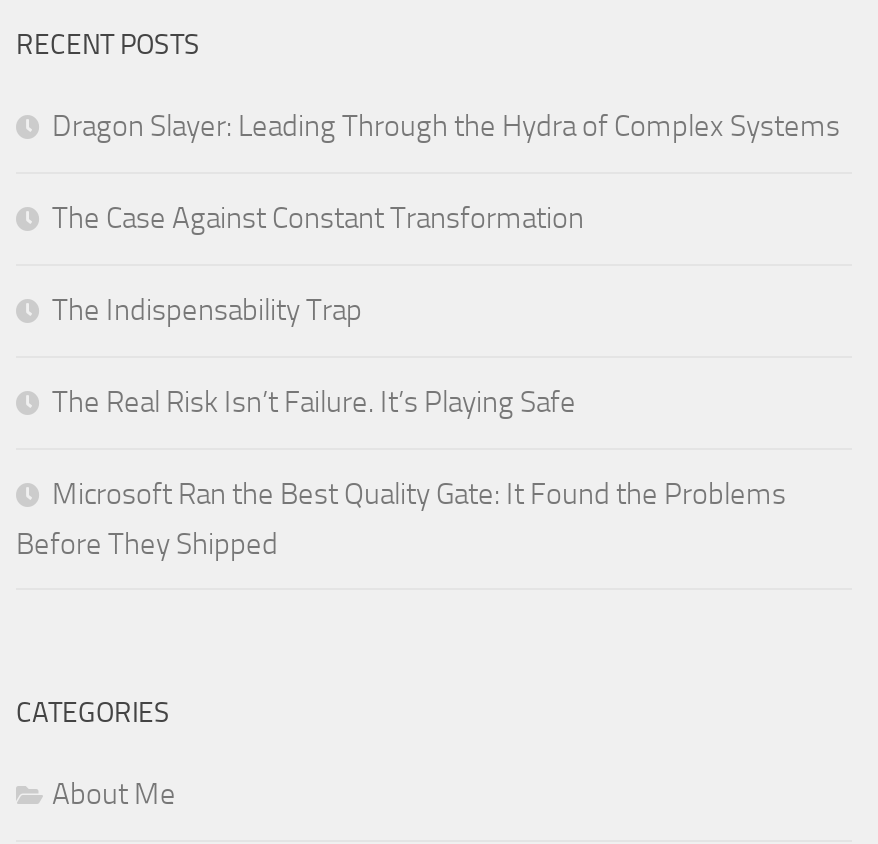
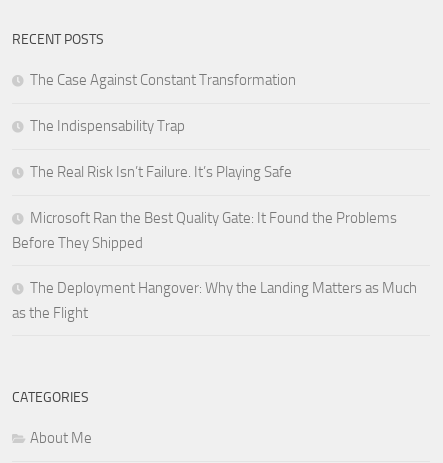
[52,107,840,143] Dragon Slayer: Leading Through the Hydra of Complex Systems -> none
moved [16,199,786,561] -> [12,70,397,251]: The Case Against Constant Transformation | The Indispensability Trap | The Real Risk Isn’t Failure. It’s Playing Safe | Microsoft Ran the Best Quality Gate: It Found the Problems | Before They Shipped
none -> [12,278,417,321] The Deployment Hangover: Why the Landing Matters as Much | as the Flight

